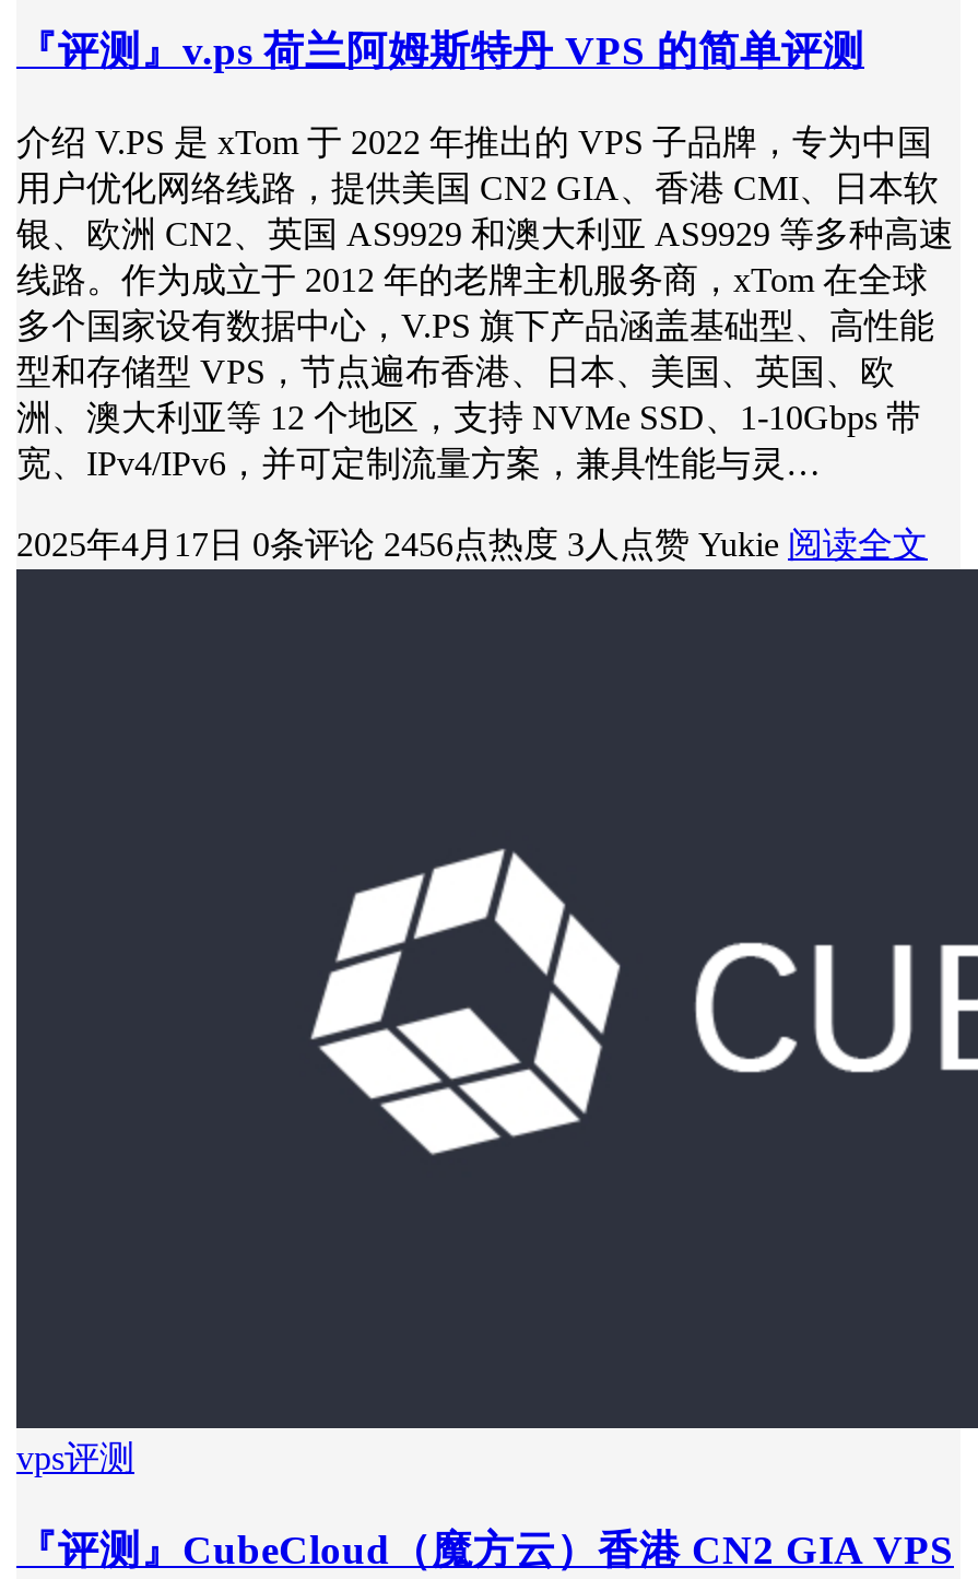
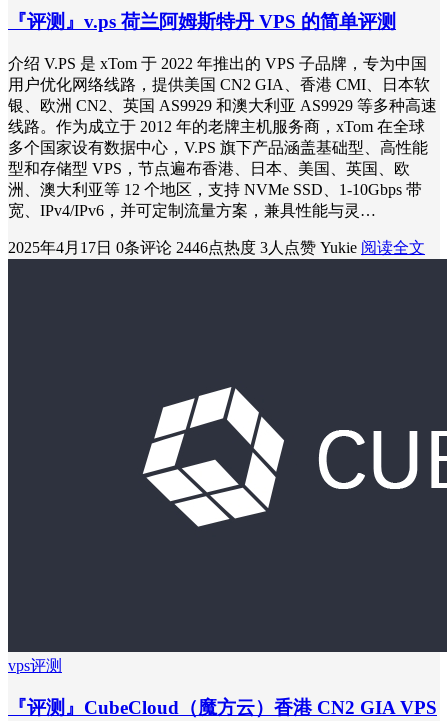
[16,525,928,562] 2025年4月17日 0条评论 2456点热度 3人点赞 Yukie 阅读全文 -> [8,239,425,256] 2025年4月17日 0条评论 2446点热度 3人点赞 Yukie 阅读全文

